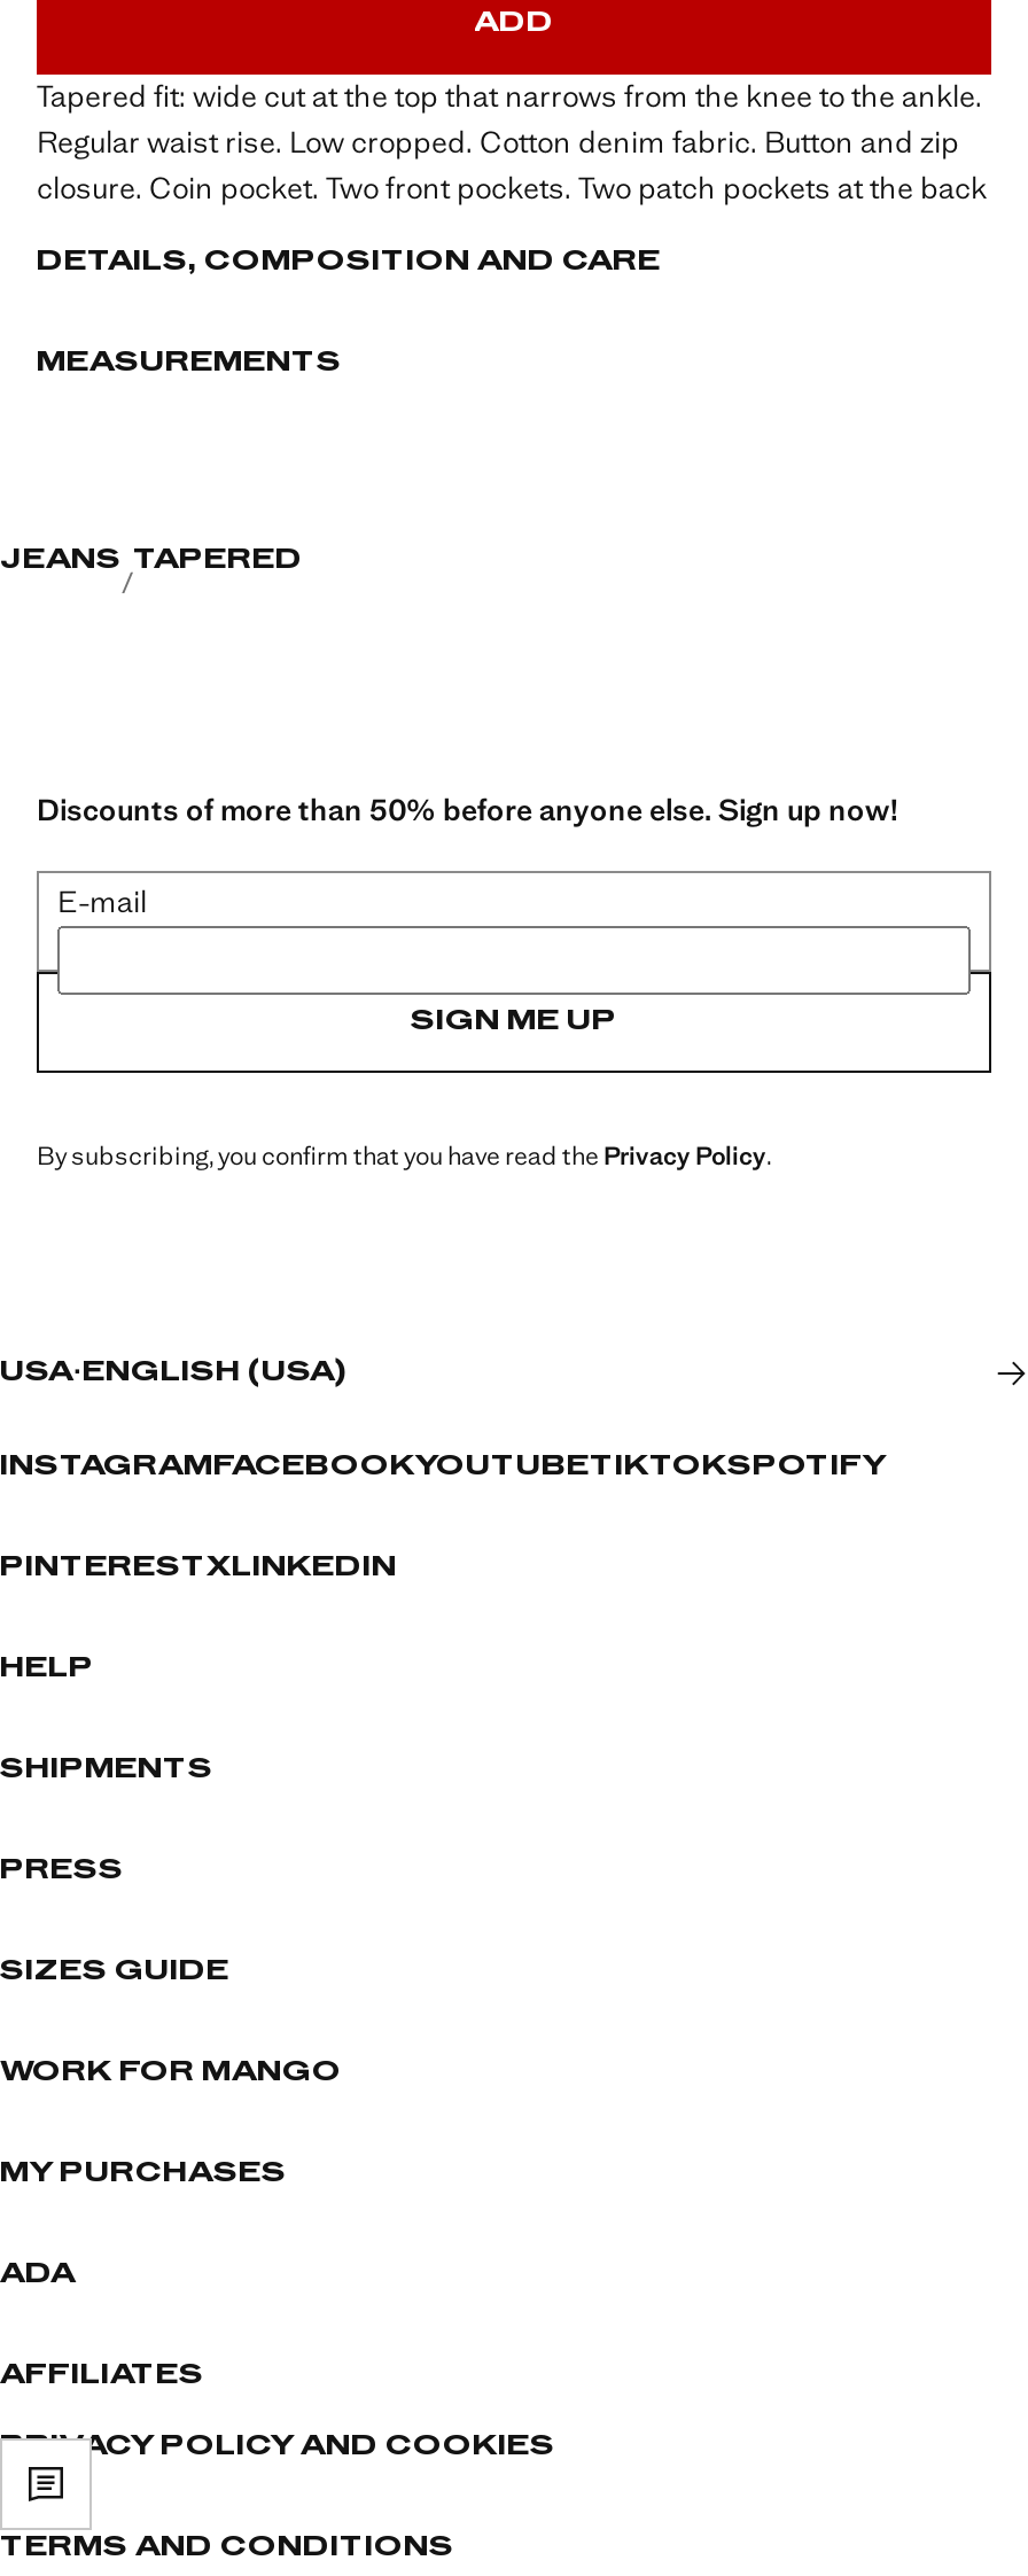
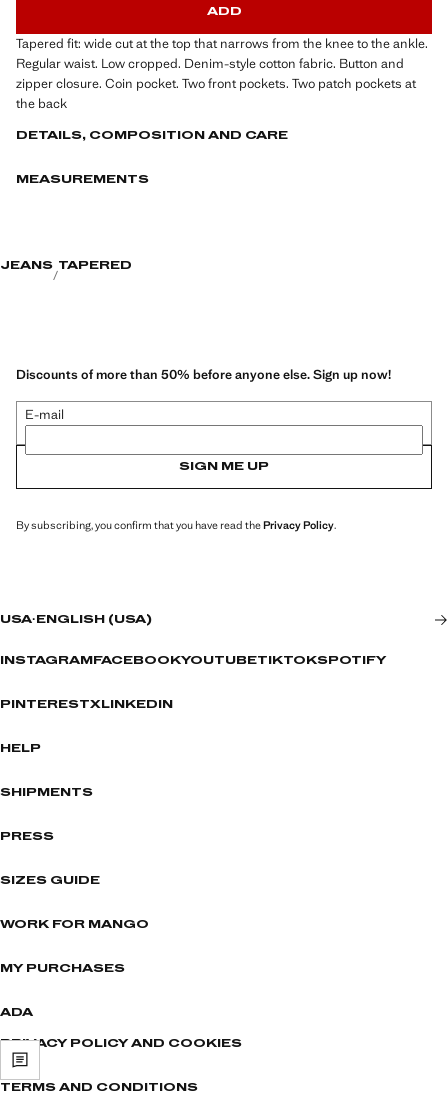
[37,123,987,208] Regular waist rise. Low cropped. Cotton denim fabric. Button and zip | closure. Coin pocket. Two front pockets. Two patch pockets at the back -> [16,55,416,112] Regular waist. Low cropped. Denim-style cotton fabric. Button and | zipper closure. Coin pocket. Two front pockets. Two patch pockets at | the back
moved [0,249,897,2289] -> [0,130,391,1019]: DETAILS, COMPOSITION AND CARE | MEASUREMENTS | JEANS TAPERED | ... | MY PURCHASES | ADA
[0,2363,204,2390] AFFILIATES -> none

